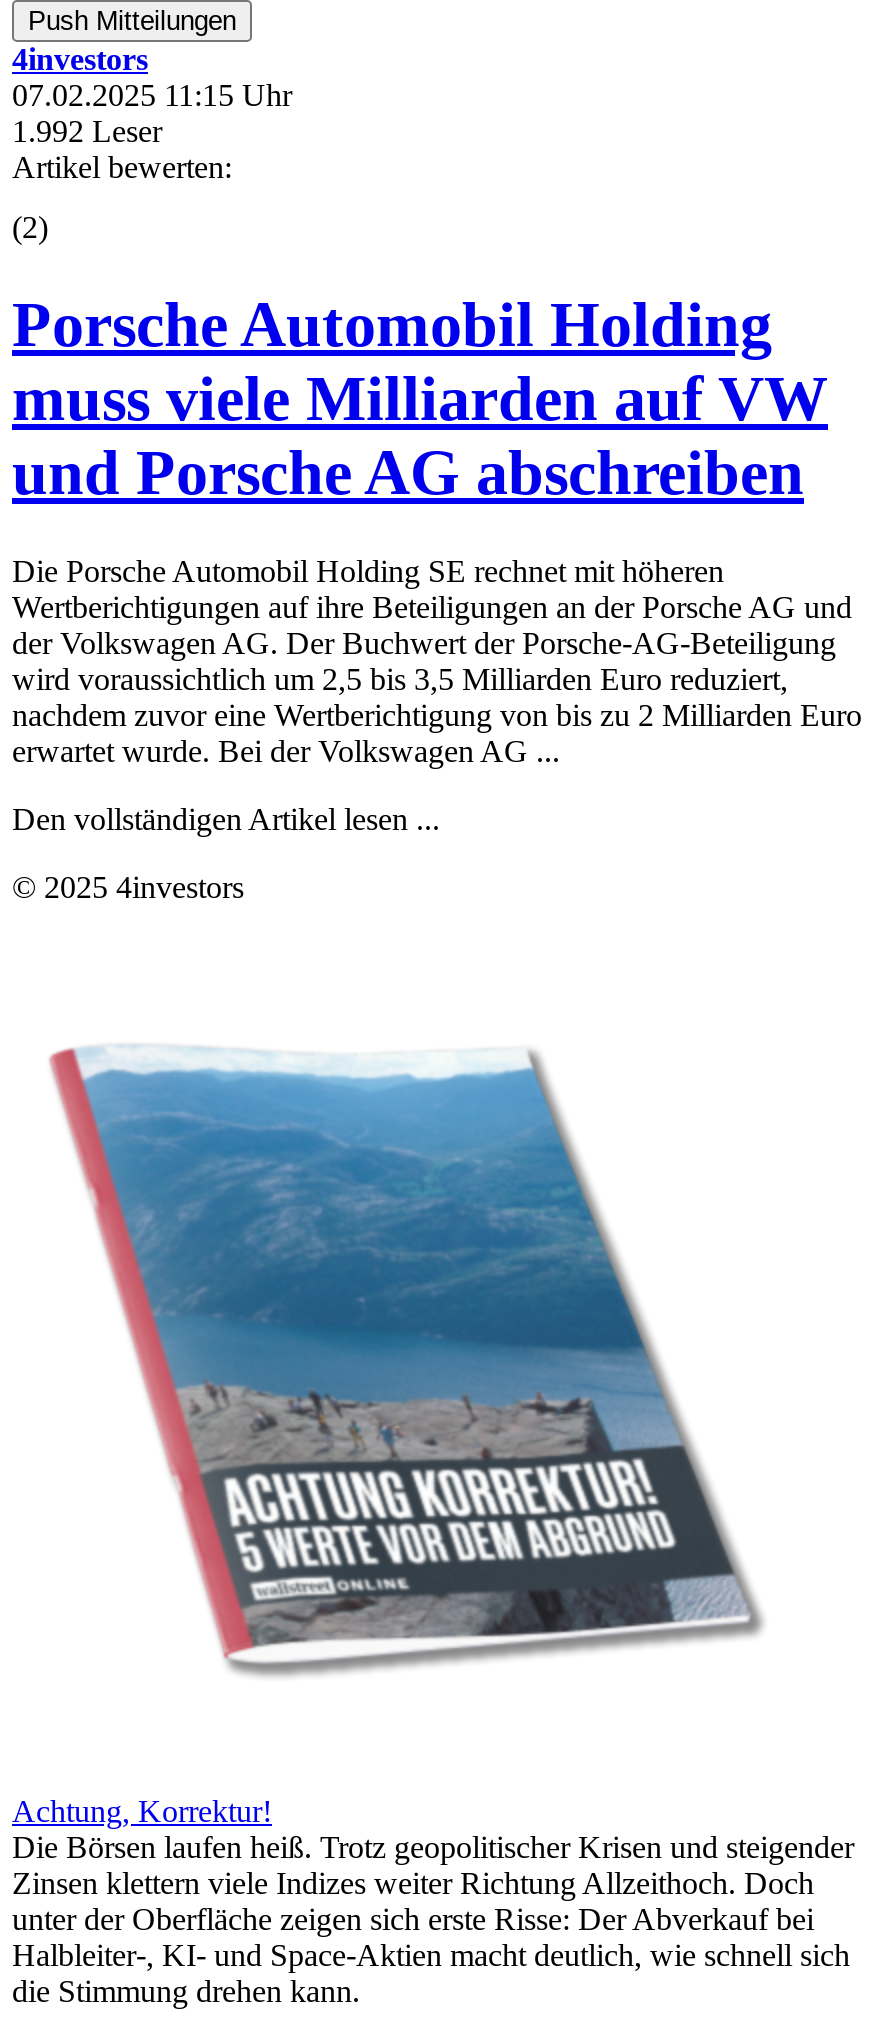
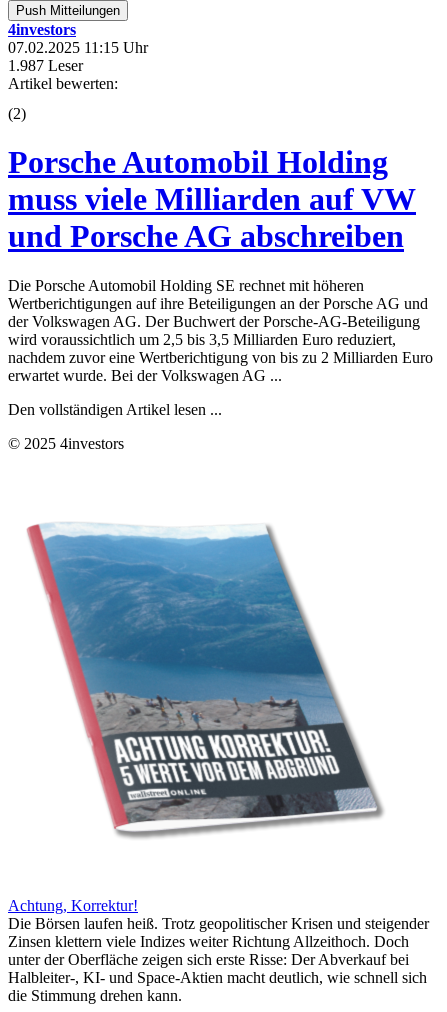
[12,114,162,148] 1.992 Leser -> [8,57,83,74] 1.987 Leser

